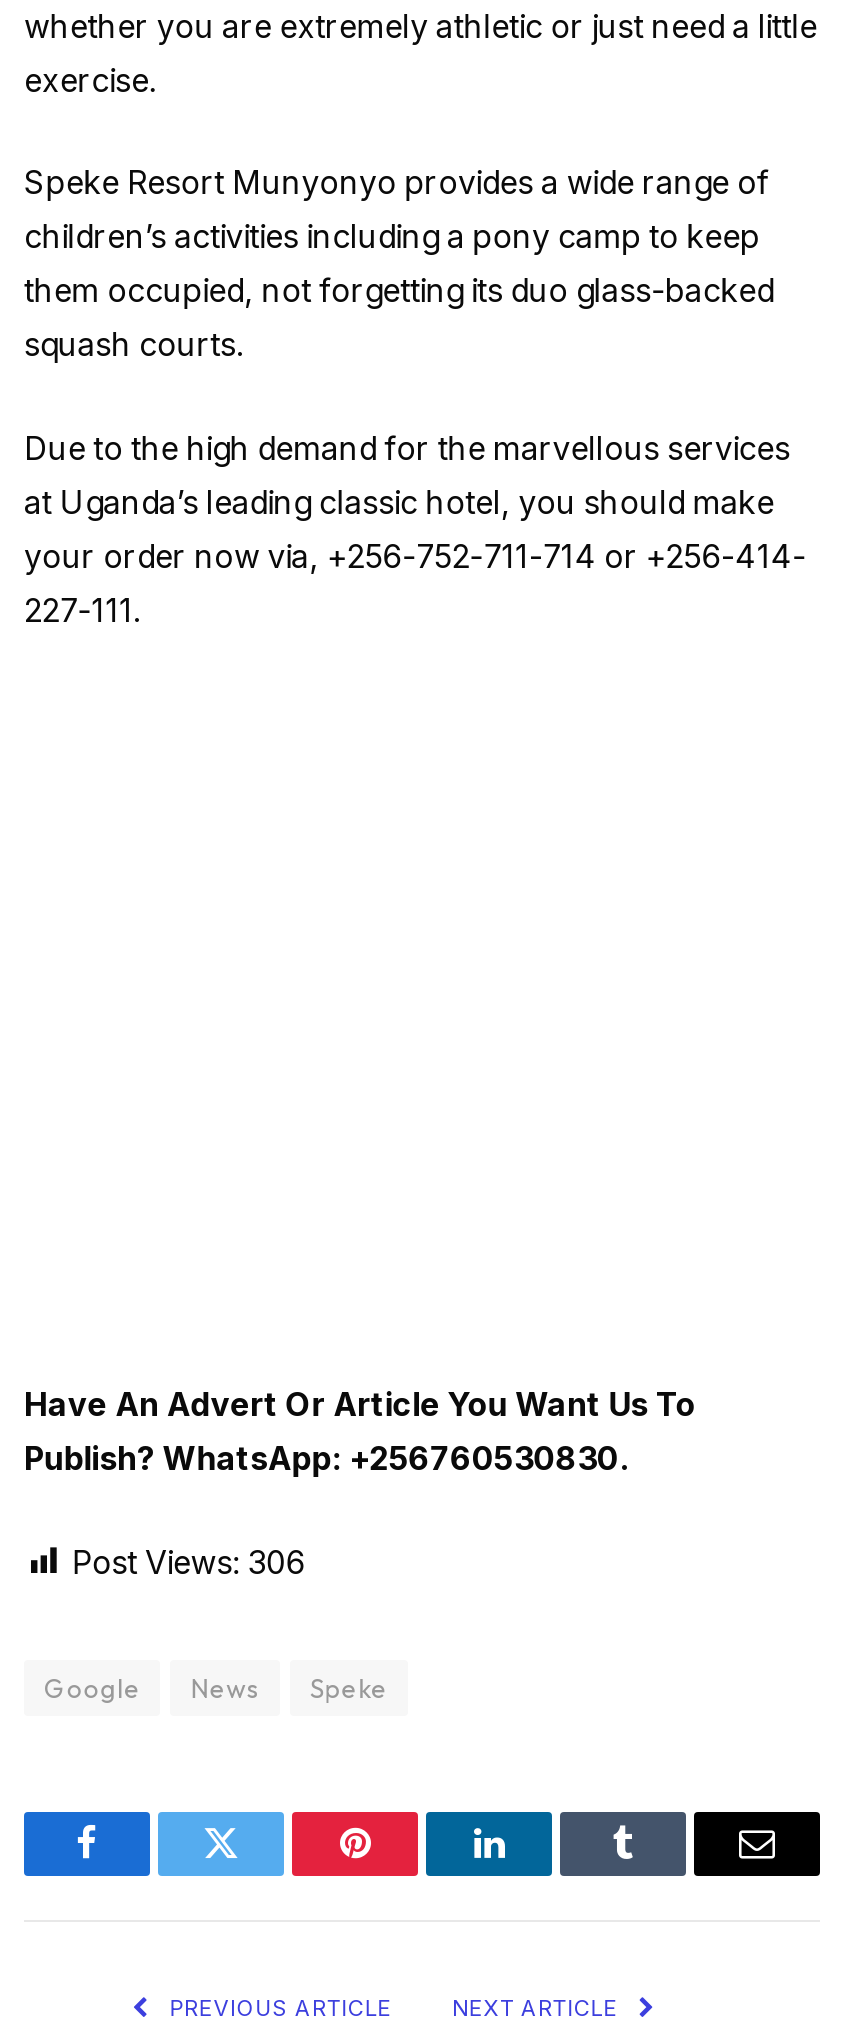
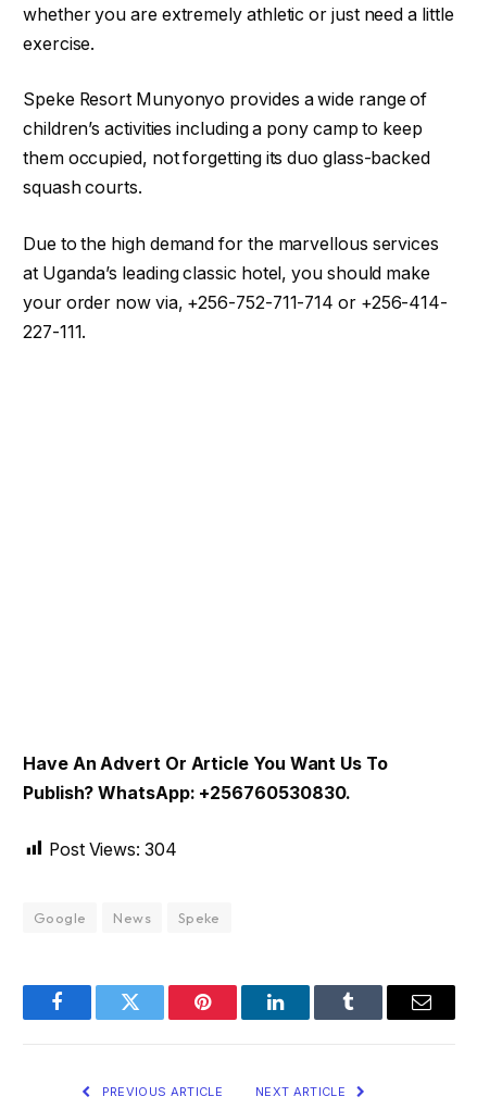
[72,1544,305,1582] Post Views: 306 -> [49,839,177,860] Post Views: 304

